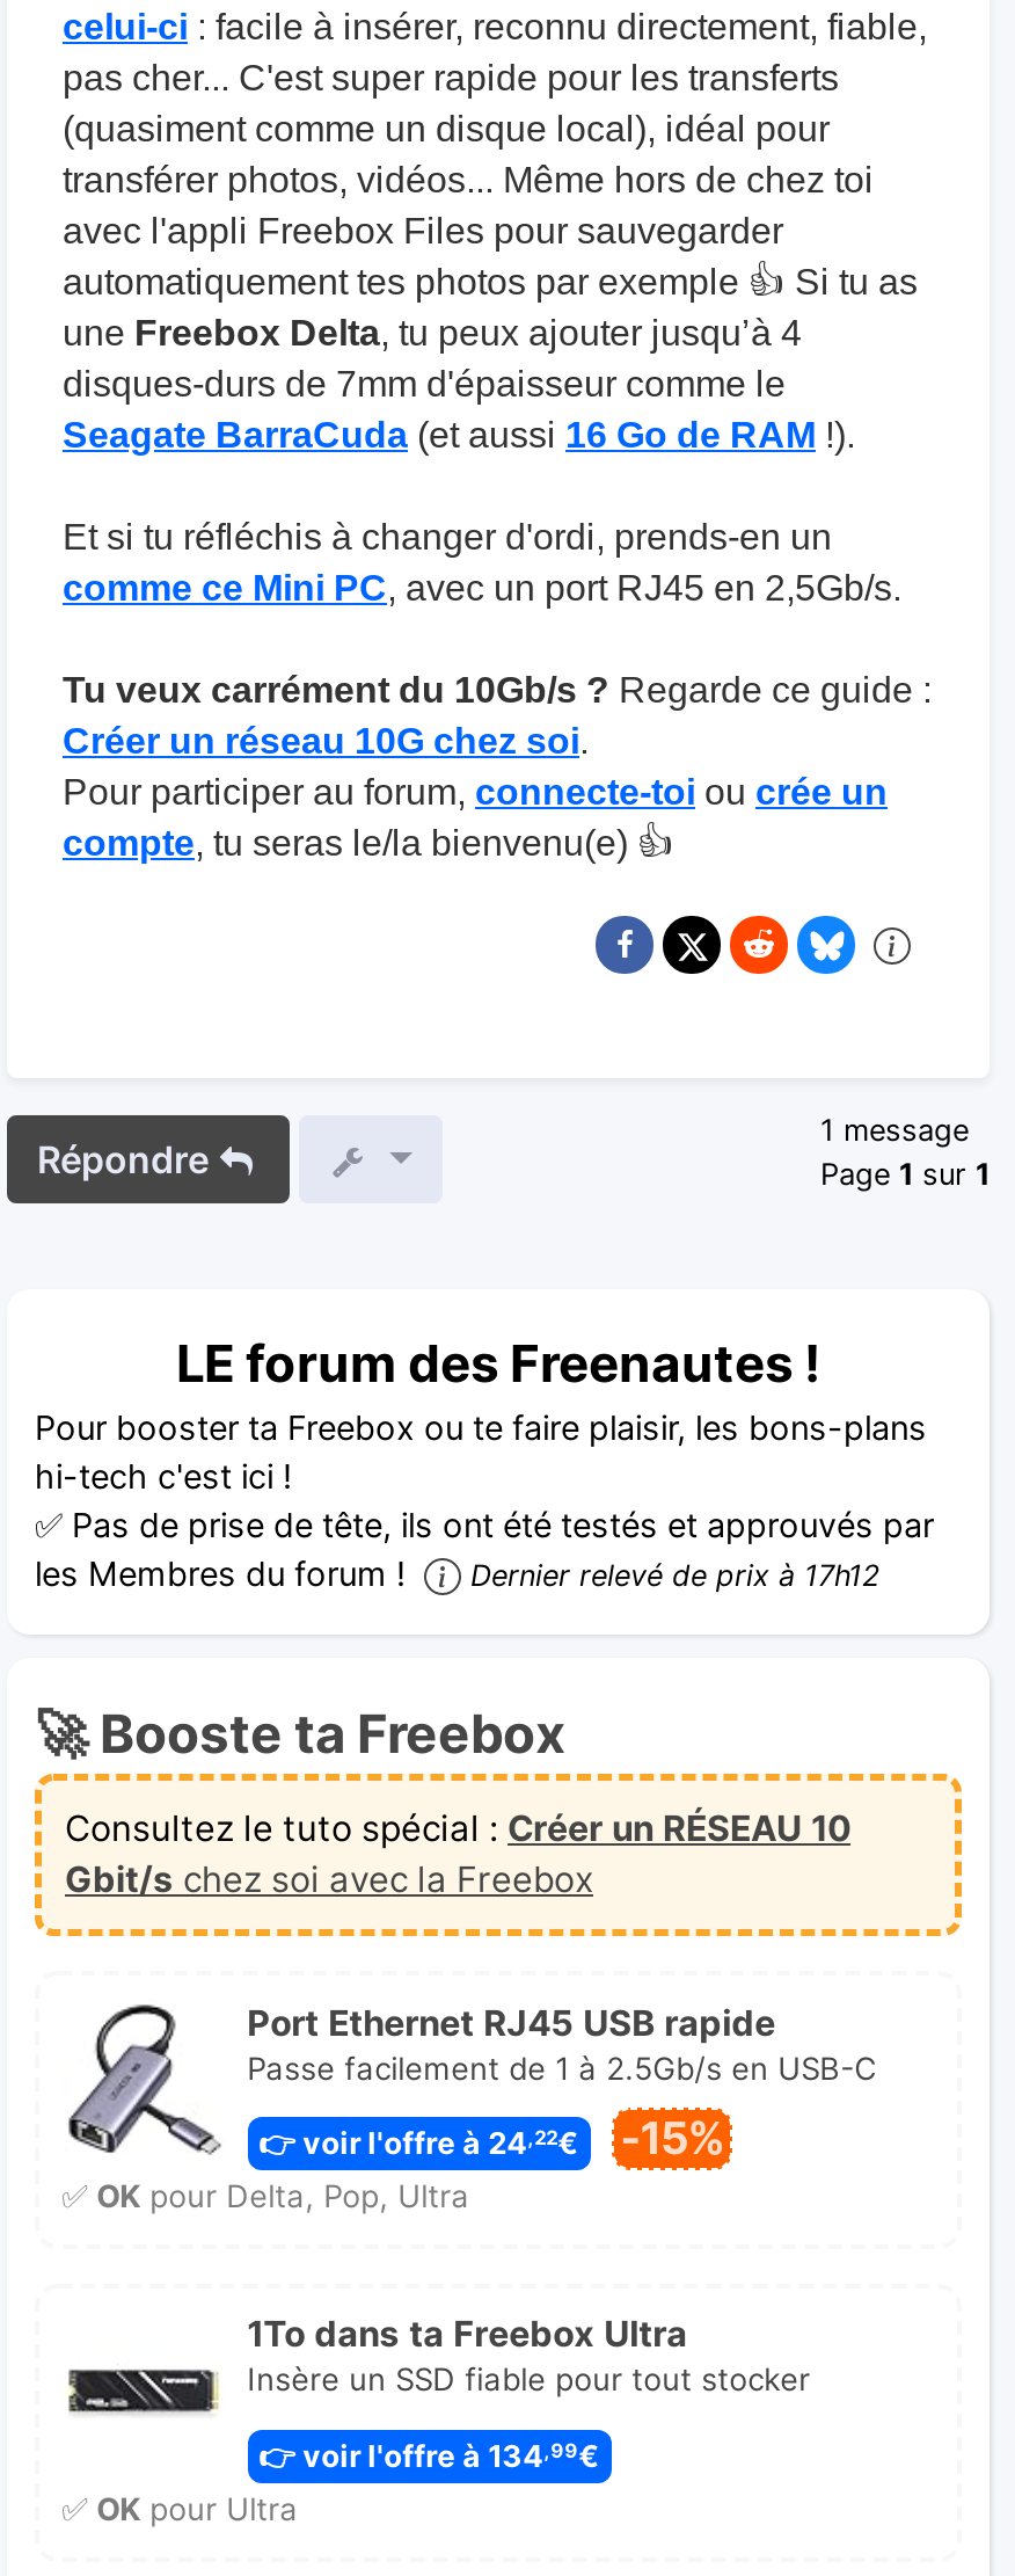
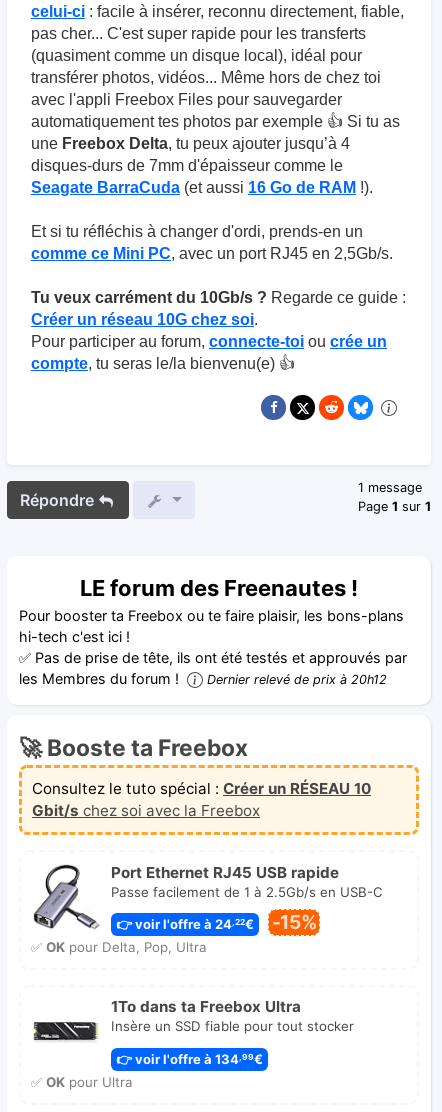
[470,1558,881,1593] Dernier relevé de prix à 17h12 -> [207,672,387,687] Dernier relevé de prix à 20h12

